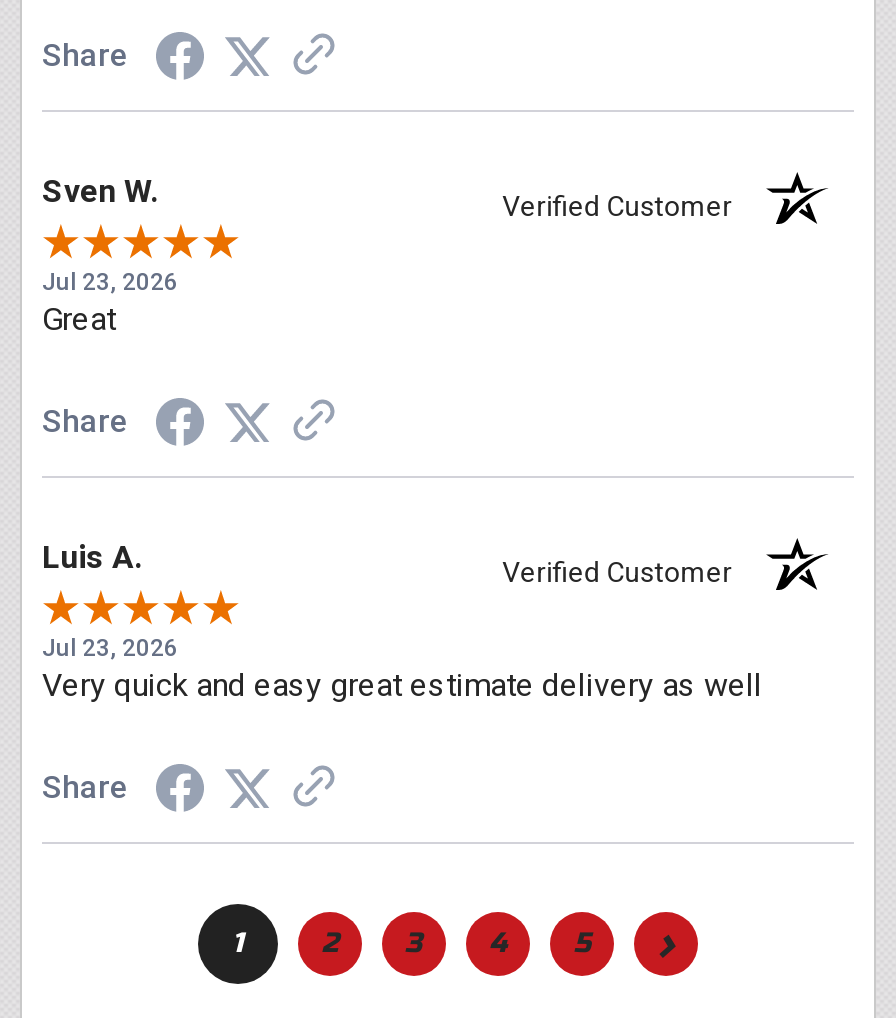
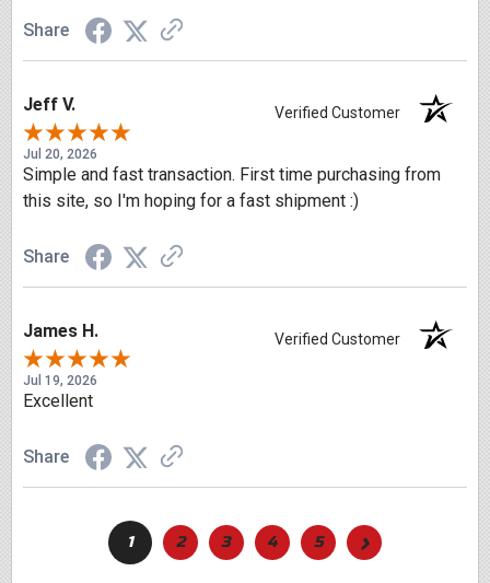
[42,172,158,210] Sven W. -> [23,94,75,115] Jeff V.
[42,268,178,338] Jul 23, 2026 | Great -> [23,146,441,211] Jul 20, 2026 | Simple and fast transaction. First time purchasing from | this site, so I'm hoping for a fast shipment :)
[42,538,142,576] Luis A. -> [23,320,98,341] James H.
[42,634,762,704] Jul 23, 2026 | Very quick and easy great estimate delivery as well -> [23,373,97,411] Jul 19, 2026 | Excellent

